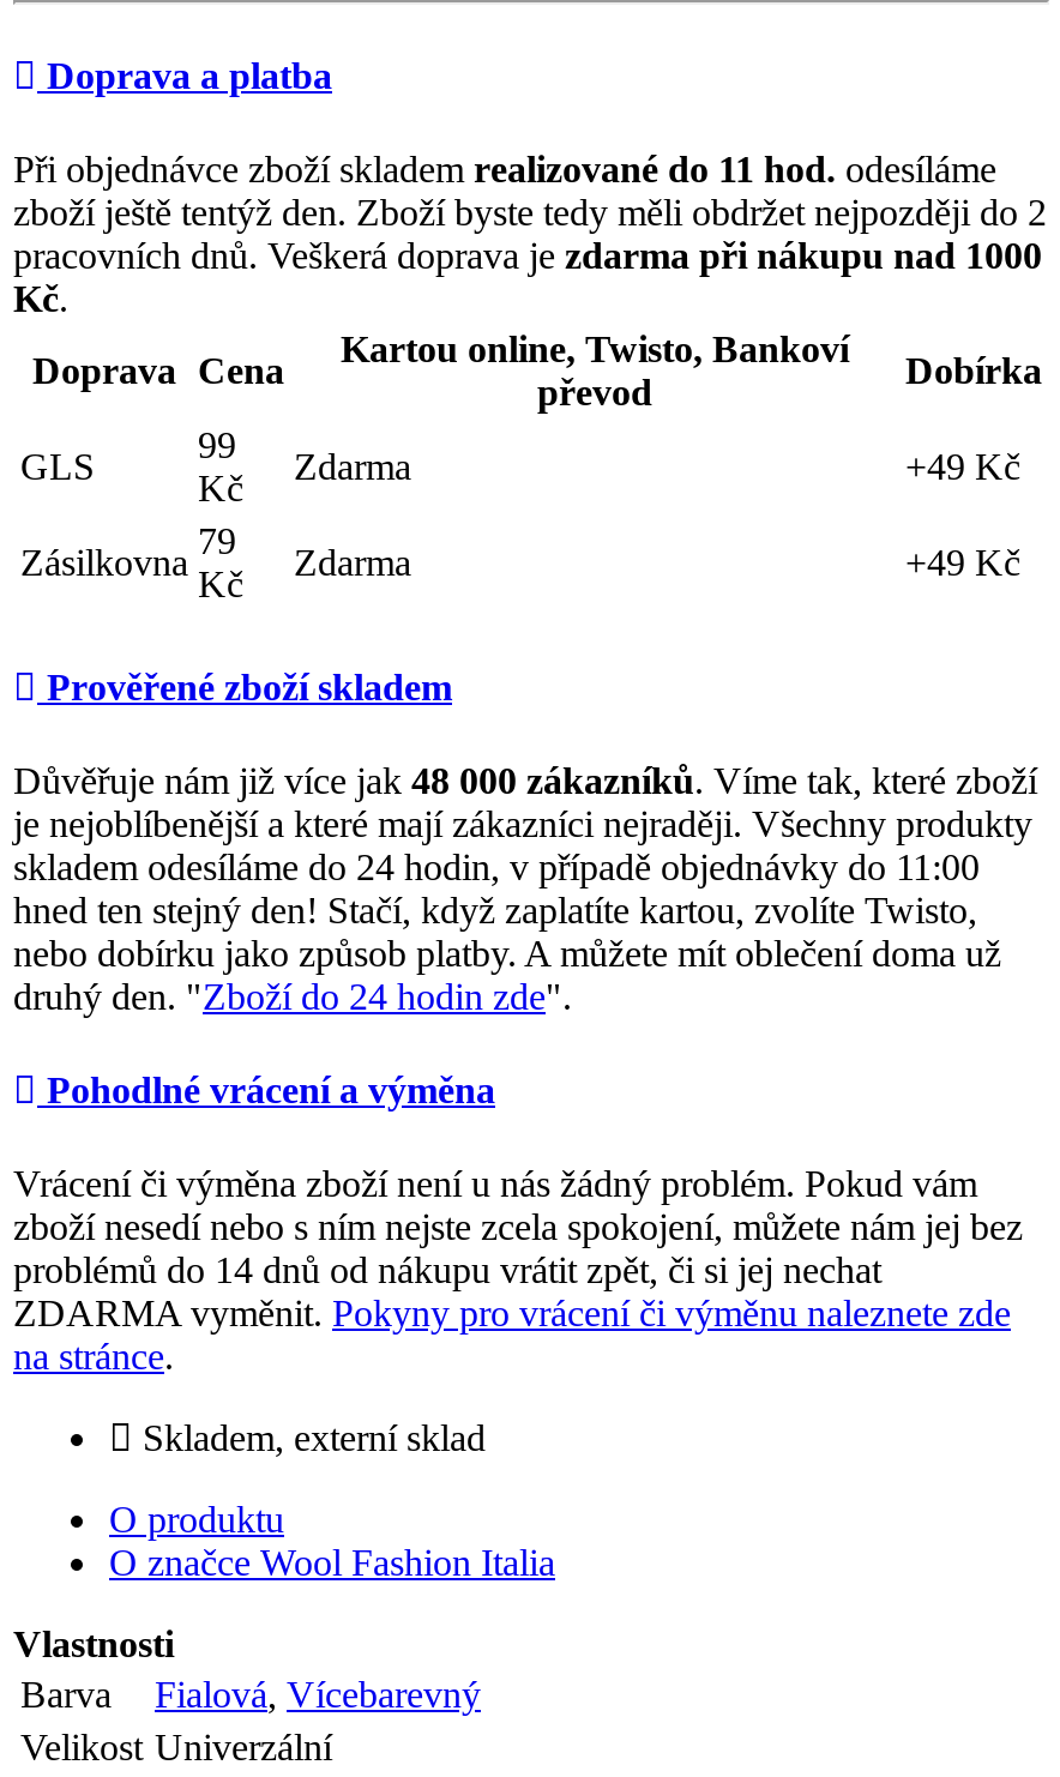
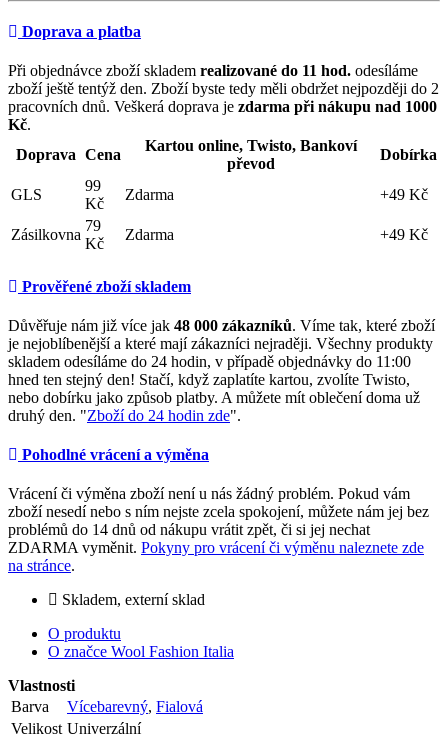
[155,1675,481,1716] Fialová, Vícebarevný -> [67,698,203,715] Vícebarevný, Fialová

